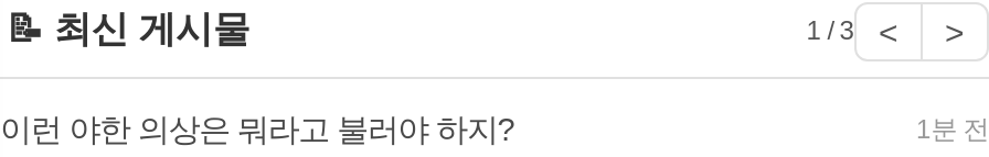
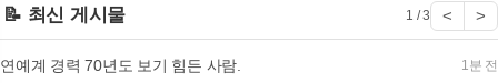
[0,112,514,147] 이런 야한 의상은 뭐라고 불러야 하지? -> [0,56,241,74] 연예계 경력 70년도 보기 힘든 사람.

